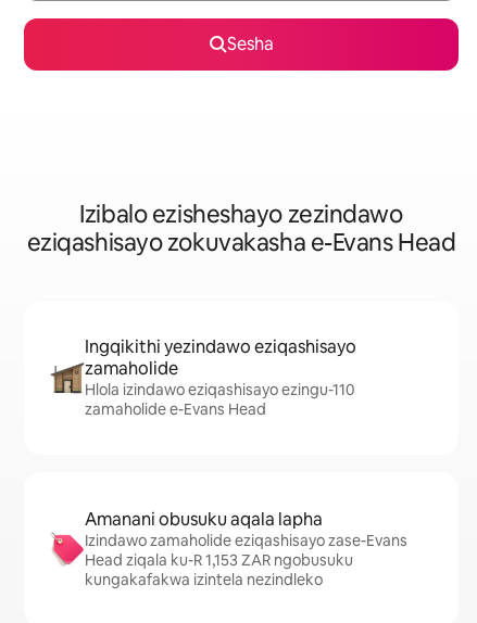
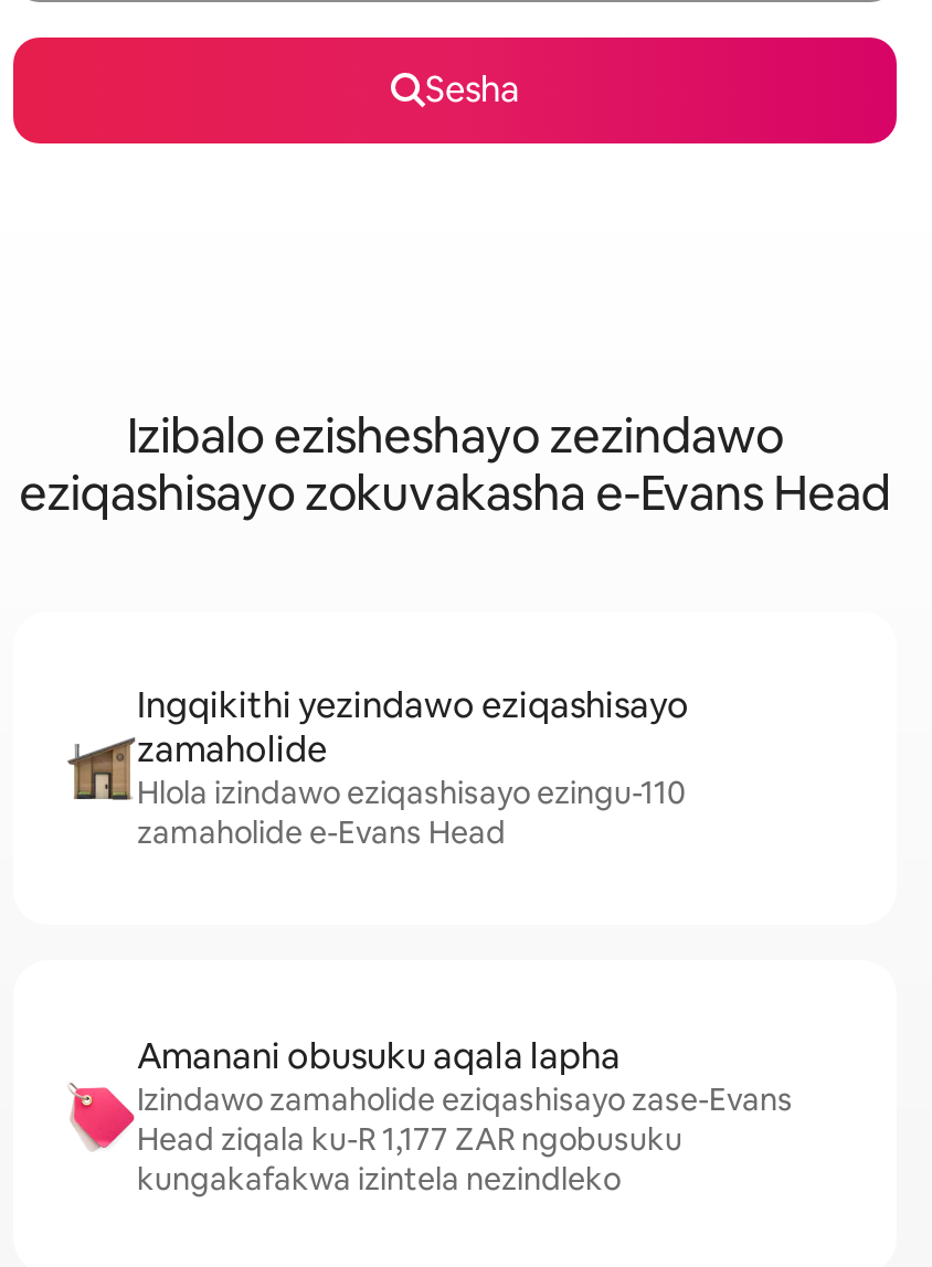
[85,550,353,570] Head ziqala ku-R 1,153 ZAR ngobusuku -> [137,1119,682,1159] Head ziqala ku-R 1,177 ZAR ngobusuku

